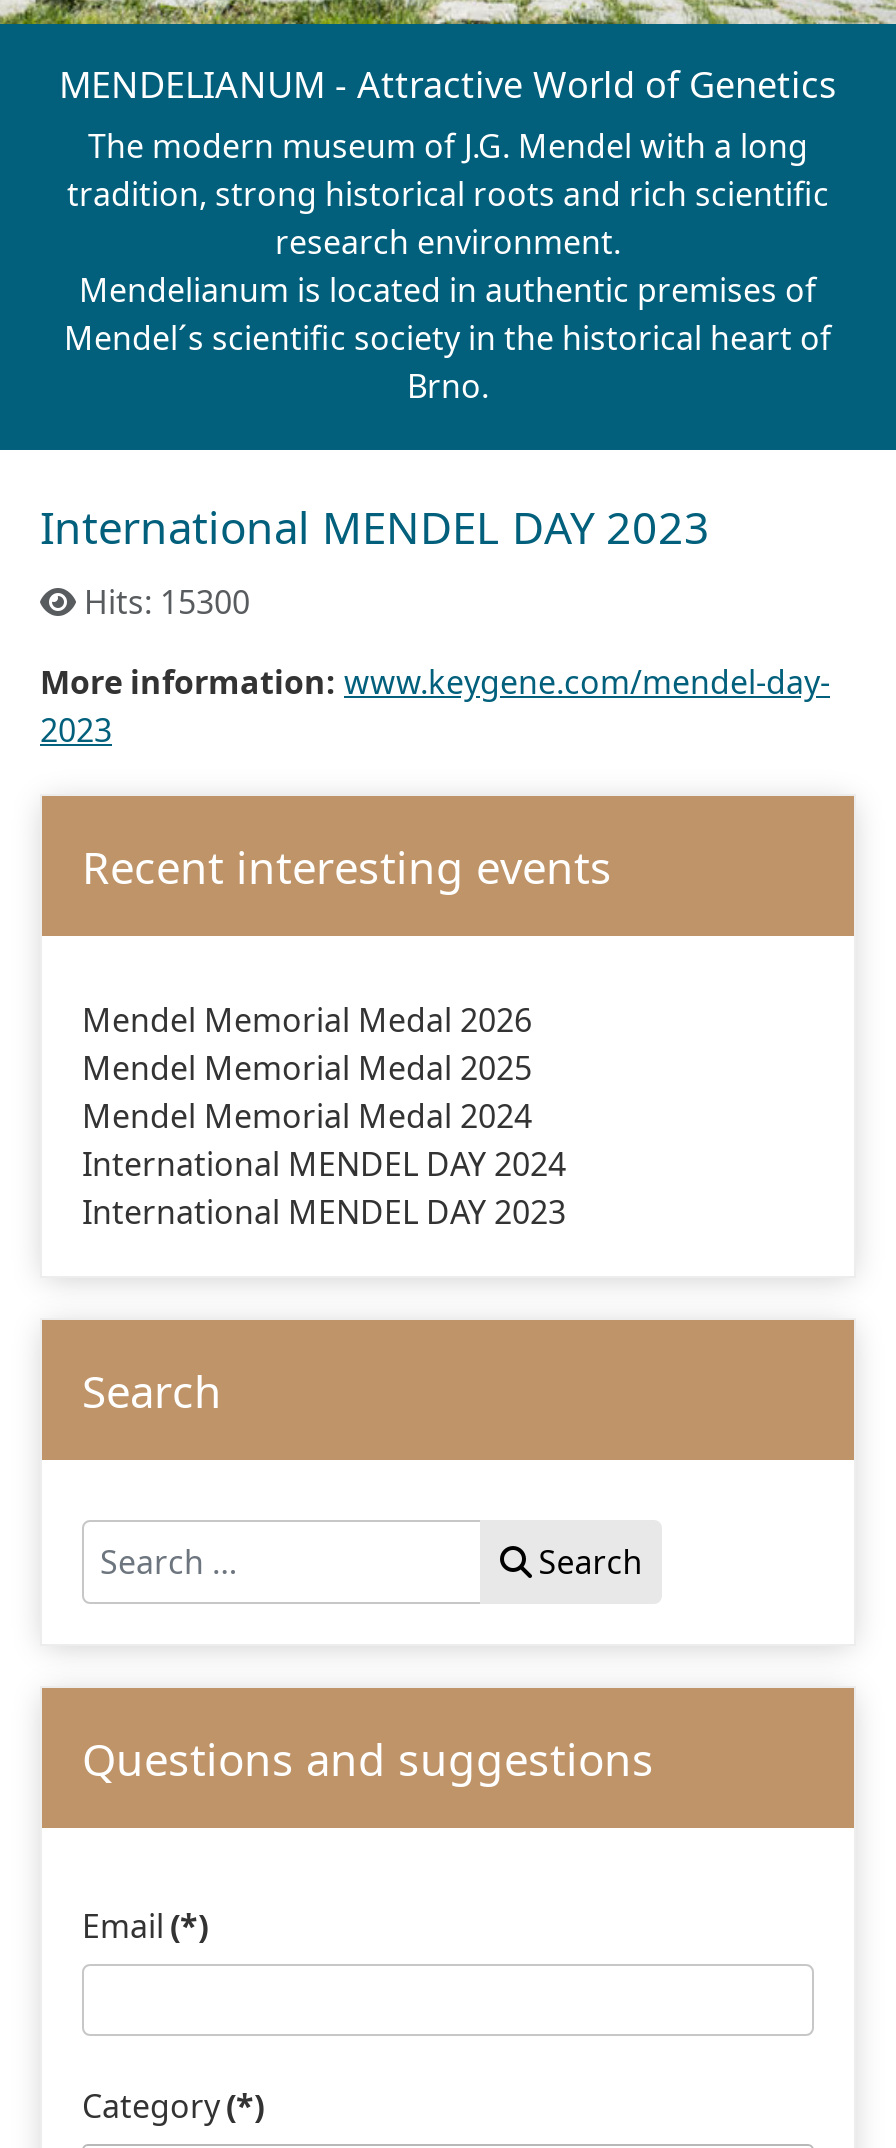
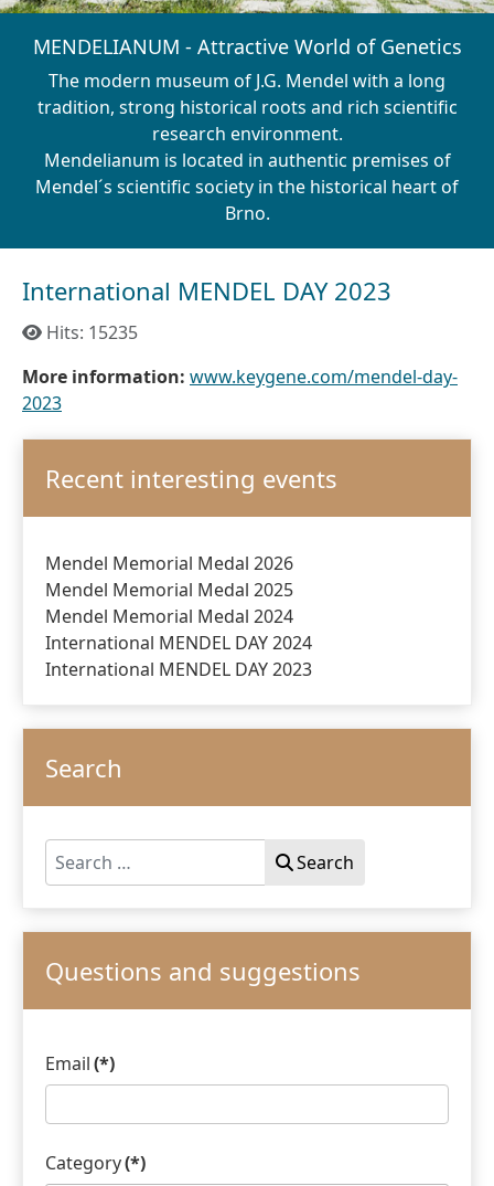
[84,580,250,624] Hits: 15300 -> [46,320,138,345] Hits: 15235

